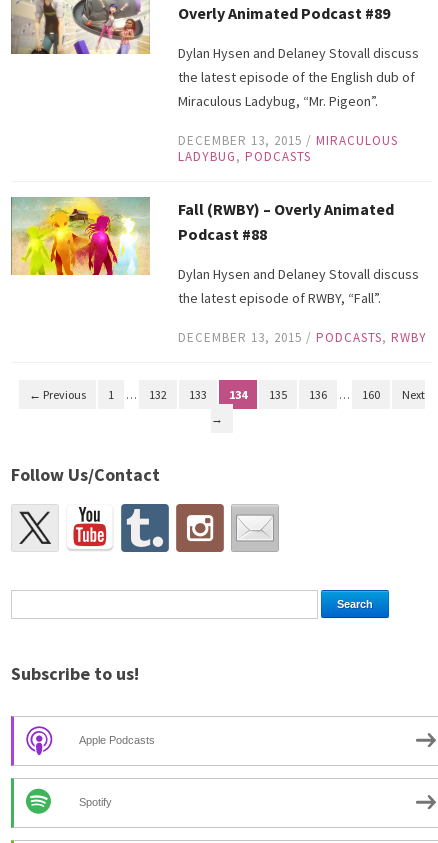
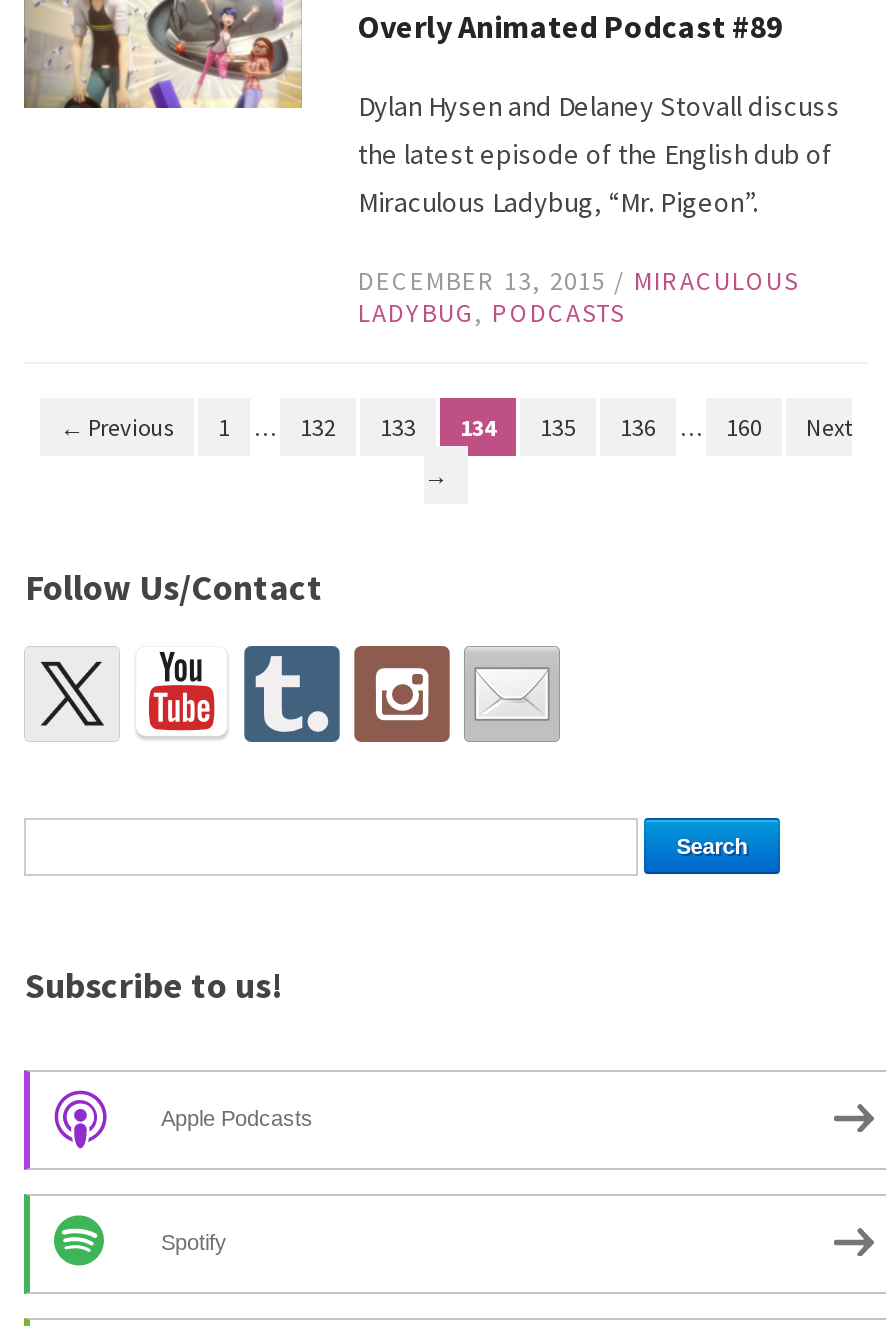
[10,196,427,346] [image] | Fall (RWBY) – Overly Animated | Podcast #88 | Dylan Hysen and Delaney Stovall discuss | the latest episode of RWBY, “Fall”. | DECEMBER 13, 2015 / PODCASTS, RWBY -> none

